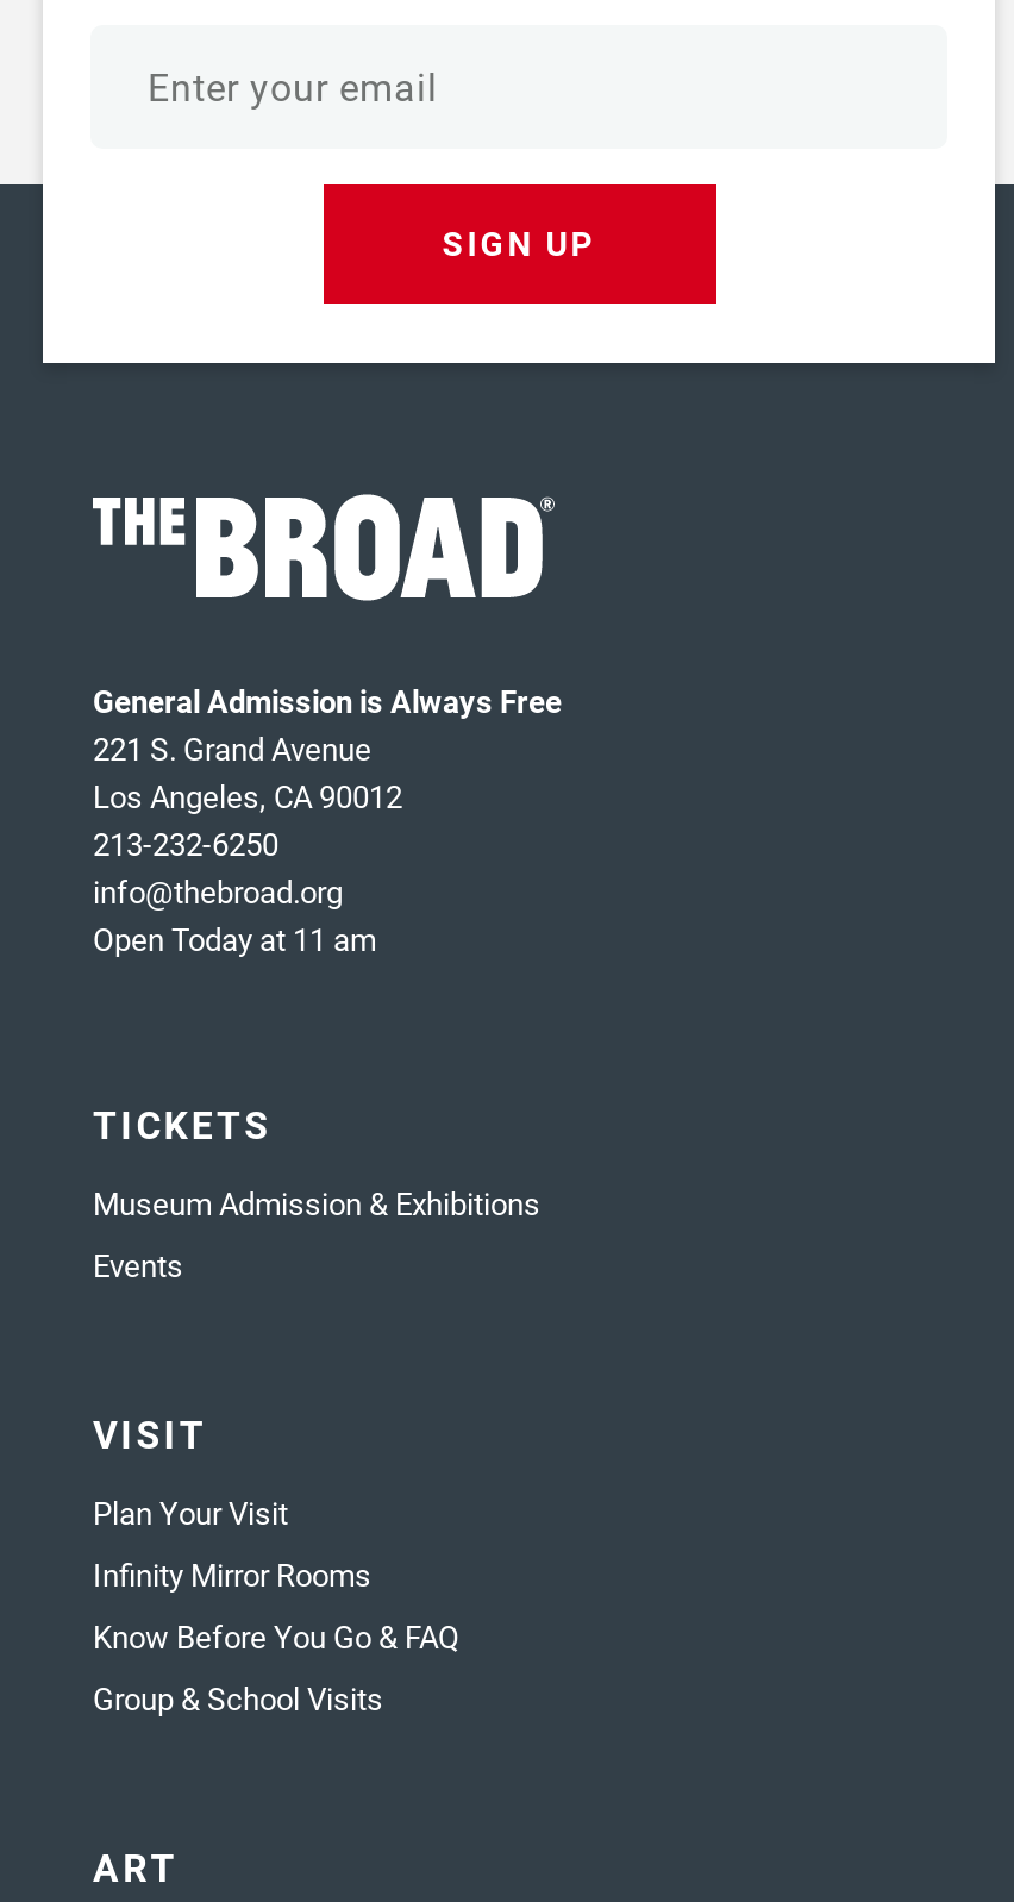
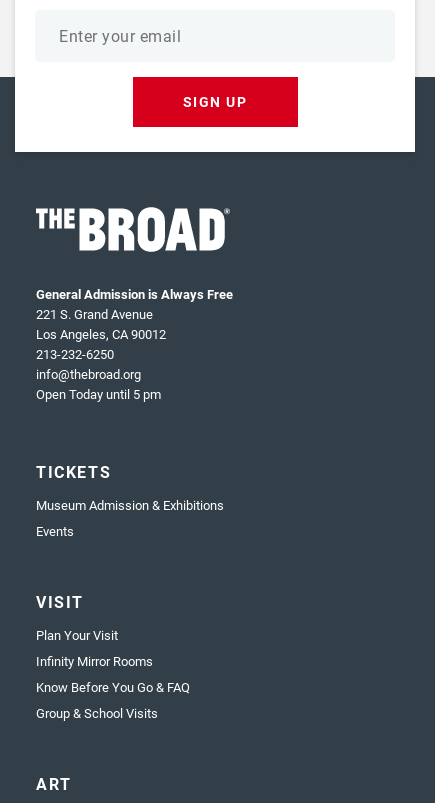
[93,917,376,960] Open Today at 11 am -> [36,385,161,403] Open Today until 5 pm

